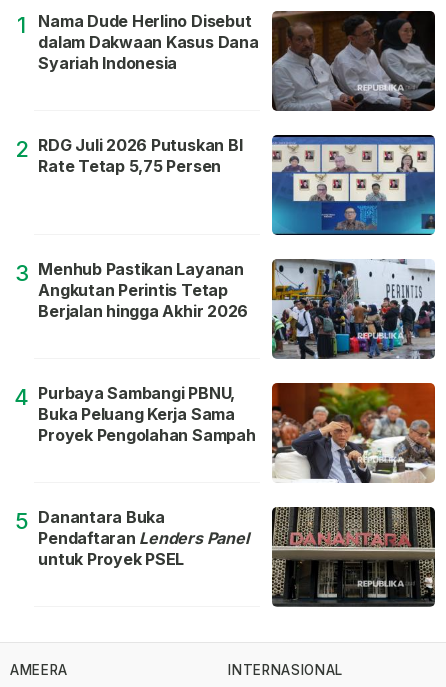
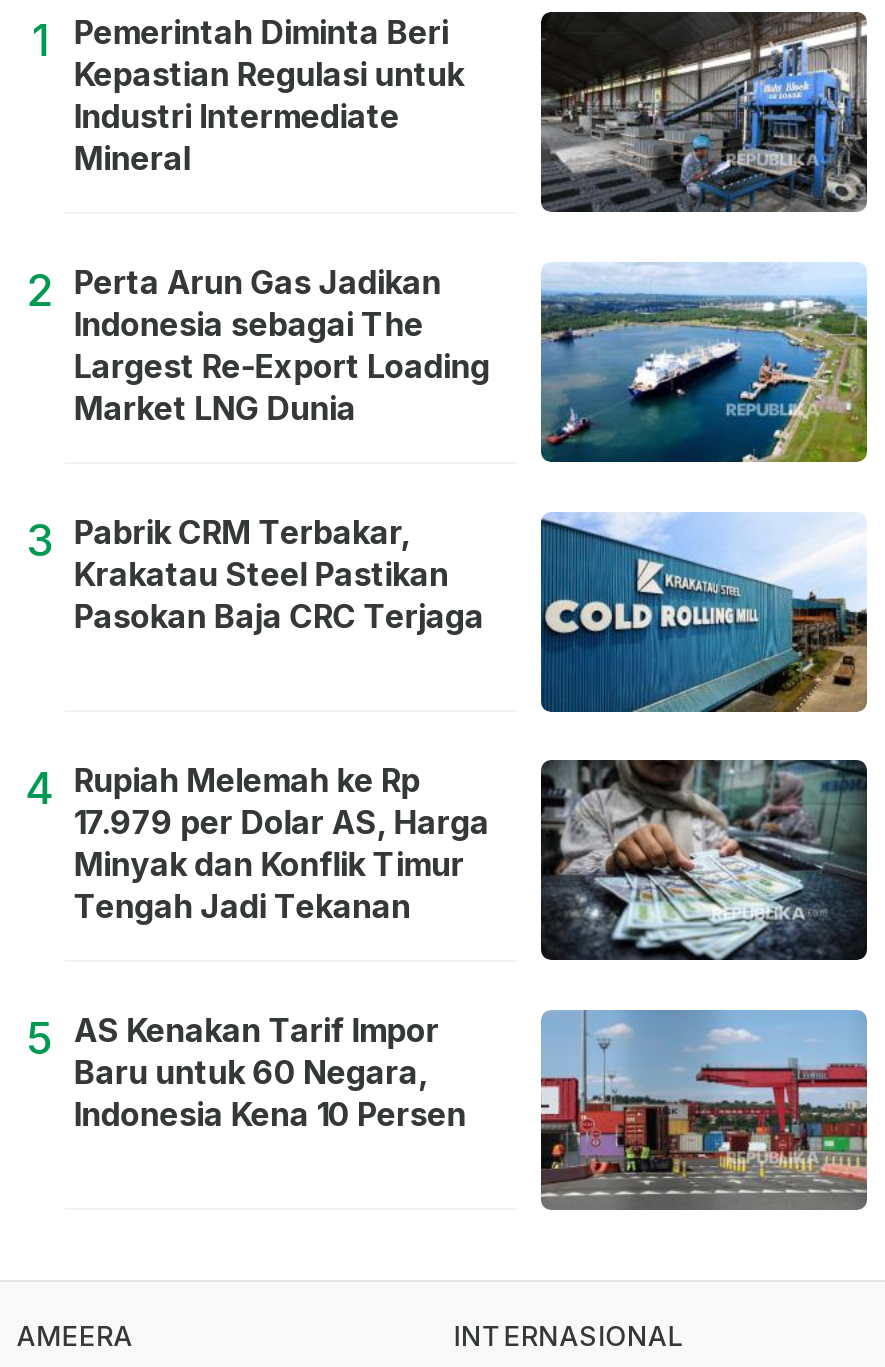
[38,10,436,111] [image] | Nama Dude Herlino Disebut | dalam Dakwaan Kasus Dana | Syariah Indonesia -> [74,10,869,214] [image] | Pemerintah Diminta Beri | Kepastian Regulasi untuk | Industri Intermediate | Mineral
[15,134,436,236] [image] | 2 RDG Juli 2026 Putuskan BI | Rate Tetap 5,75 Persen -> [26,262,869,464] [image] | 2 Perta Arun Gas Jadikan | Indonesia sebagai The | Largest Re-Export Loading | Market LNG Dunia
[15,258,436,360] [image] | 3 Menhub Pastikan Layanan | Angkutan Perintis Tetap | Berjalan hingga Akhir 2026 -> [26,512,869,714] [image] | 3 Pabrik CRM Terbakar, | Krakatau Steel Pastikan | Pasokan Baja CRC Terjaga
[14,382,436,484] [image] | 4 Purbaya Sambangi PBNU, | Buka Peluang Kerja Sama | Proyek Pengolahan Sampah -> [25,758,869,962] [image] | 4 Rupiah Melemah ke Rp | 17.979 per Dolar AS, Harga | Minyak dan Konflik Timur | Tengah Jadi Tekanan
[15,506,436,606] [image] | 5 Danantara Buka | Pendaftaran Lenders Panel | untuk Proyek PSEL -> [26,1008,869,1210] [image] | 5 AS Kenakan Tarif Impor | Baru untuk 60 Negara, | Indonesia Kena 10 Persen

